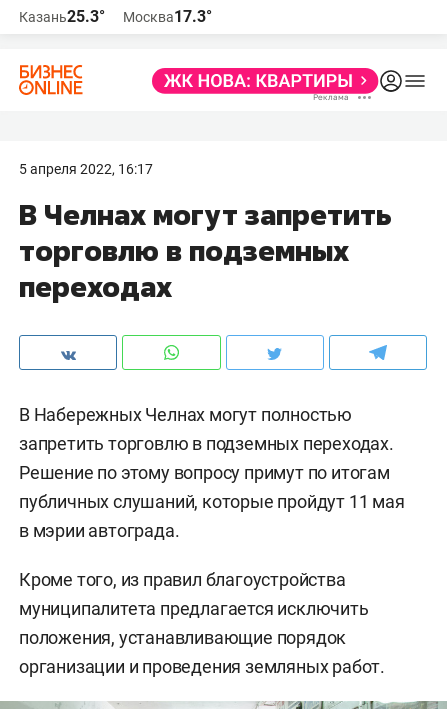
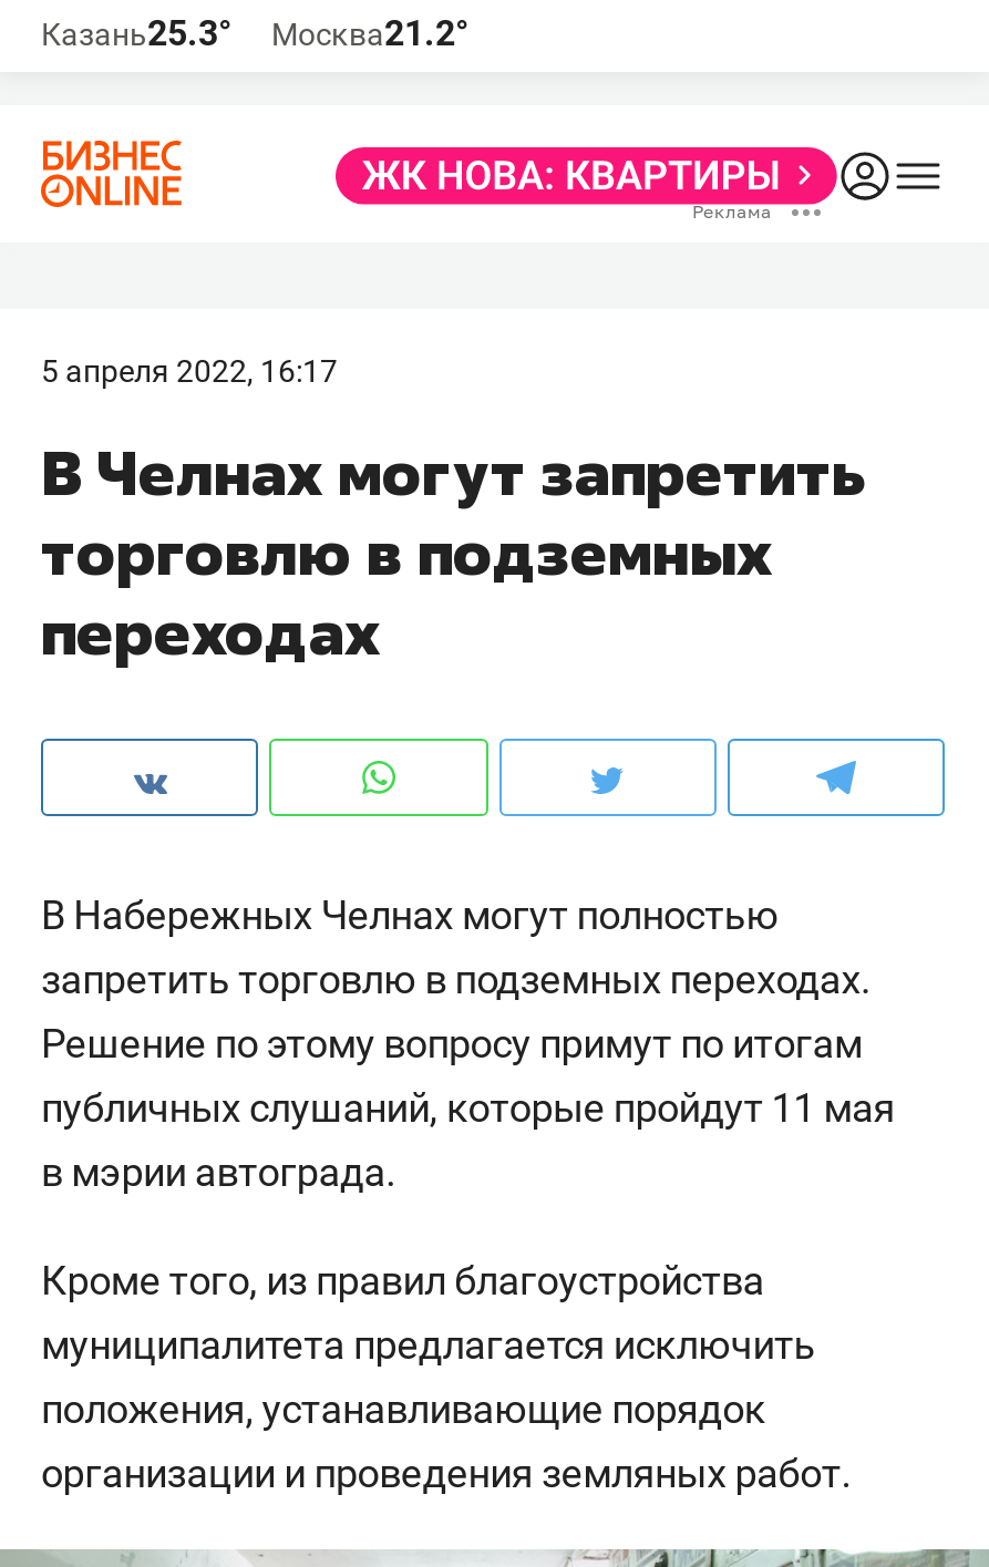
[19,7,212,26] Казань25.3° Москва17.3° -> [41,12,468,54] Казань25.3° Москва21.2°

